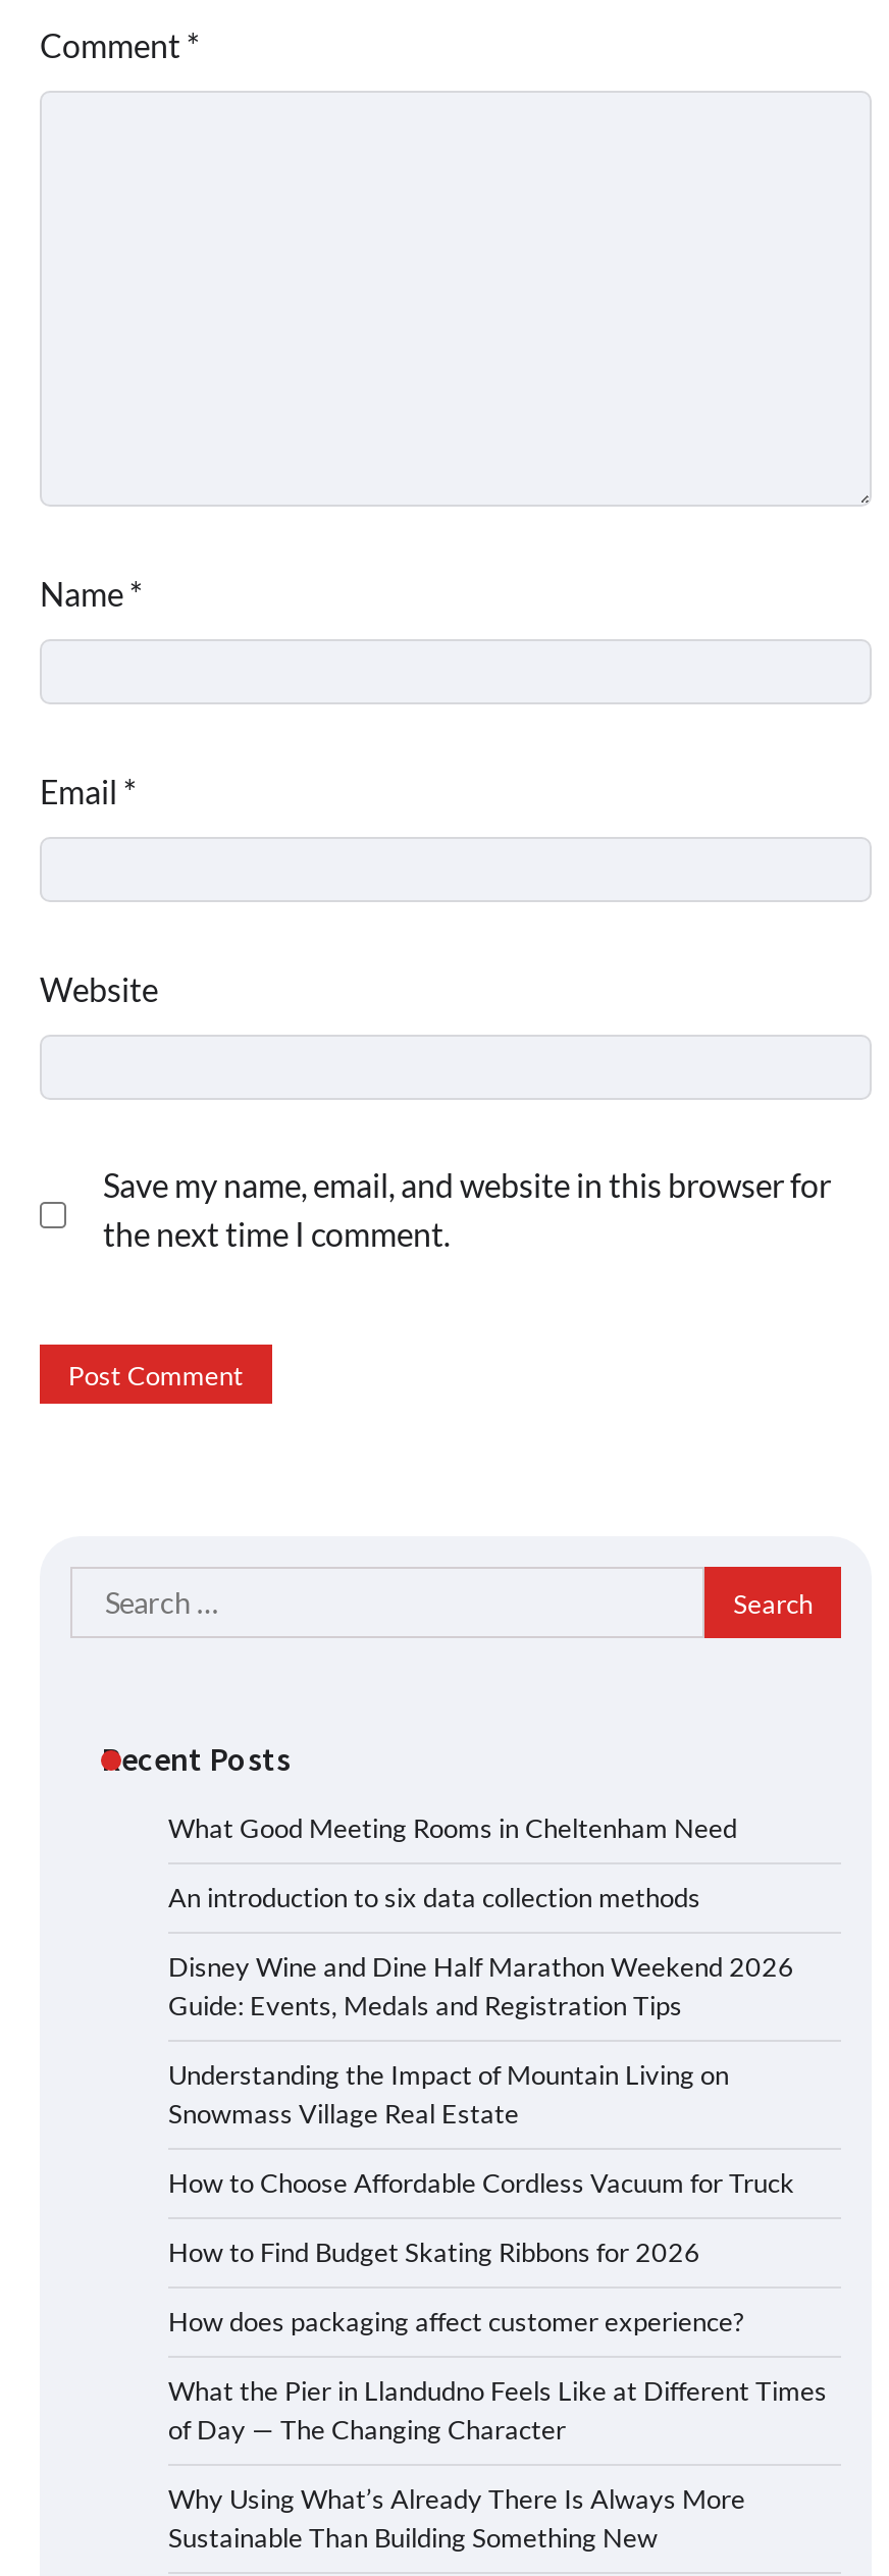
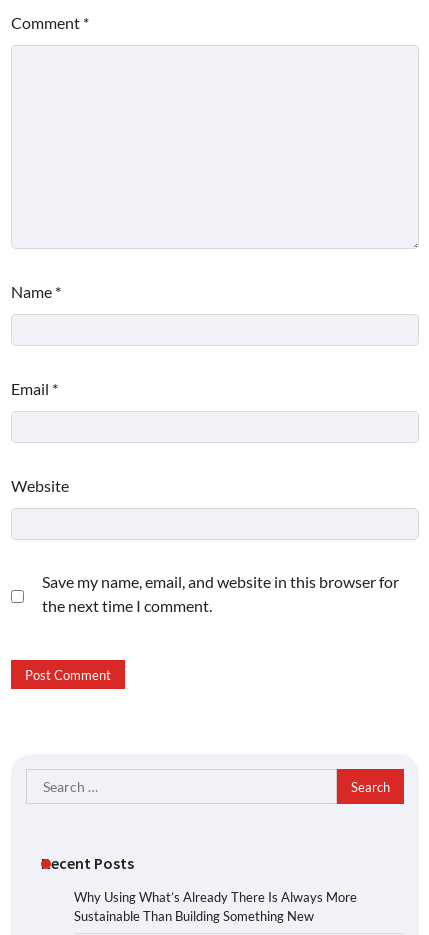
[168,1812,827,2446] What Good Meeting Rooms in Cheltenham Need | An introduction to six data collection methods | Disney Wine and Dine Half Marathon Weekend 2026 | Guide: Events, Medals and Registration Tips | Understanding the Impact of Mountain Living on | Snowmass Village Real Estate | How to Choose Affordable Cordless Vacuum for Truck | How to Find Budget Skating Ribbons for 2026 | How does packaging affect customer experience? | What the Pier in Llandudno Feels Like at Different Times | of Day — The Changing Character -> none

